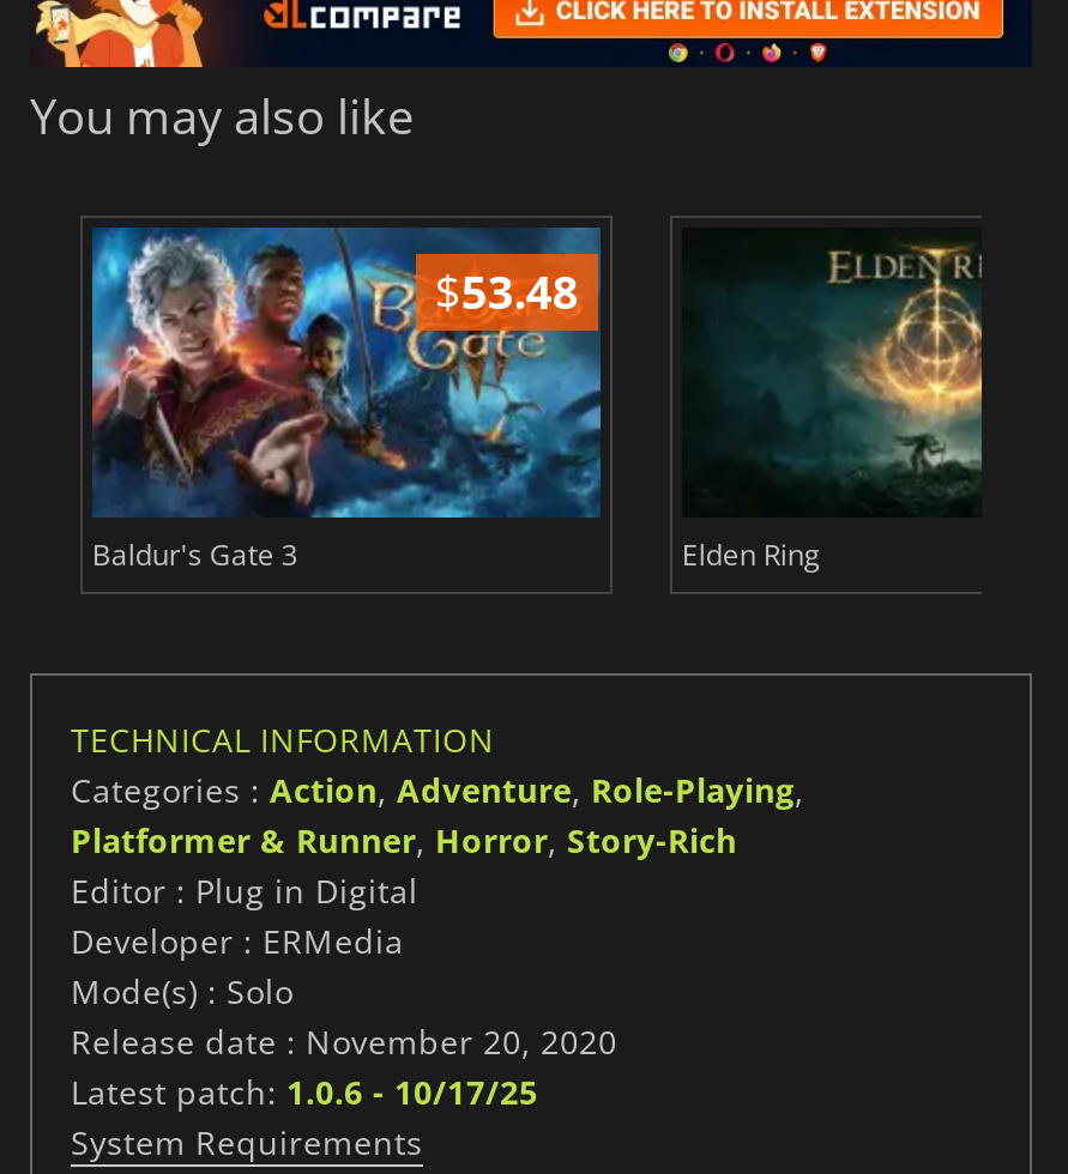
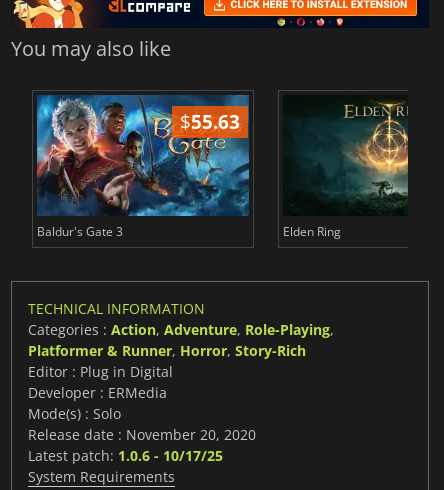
[435,259,579,323] $53.48 -> [180,108,240,135] $55.63

